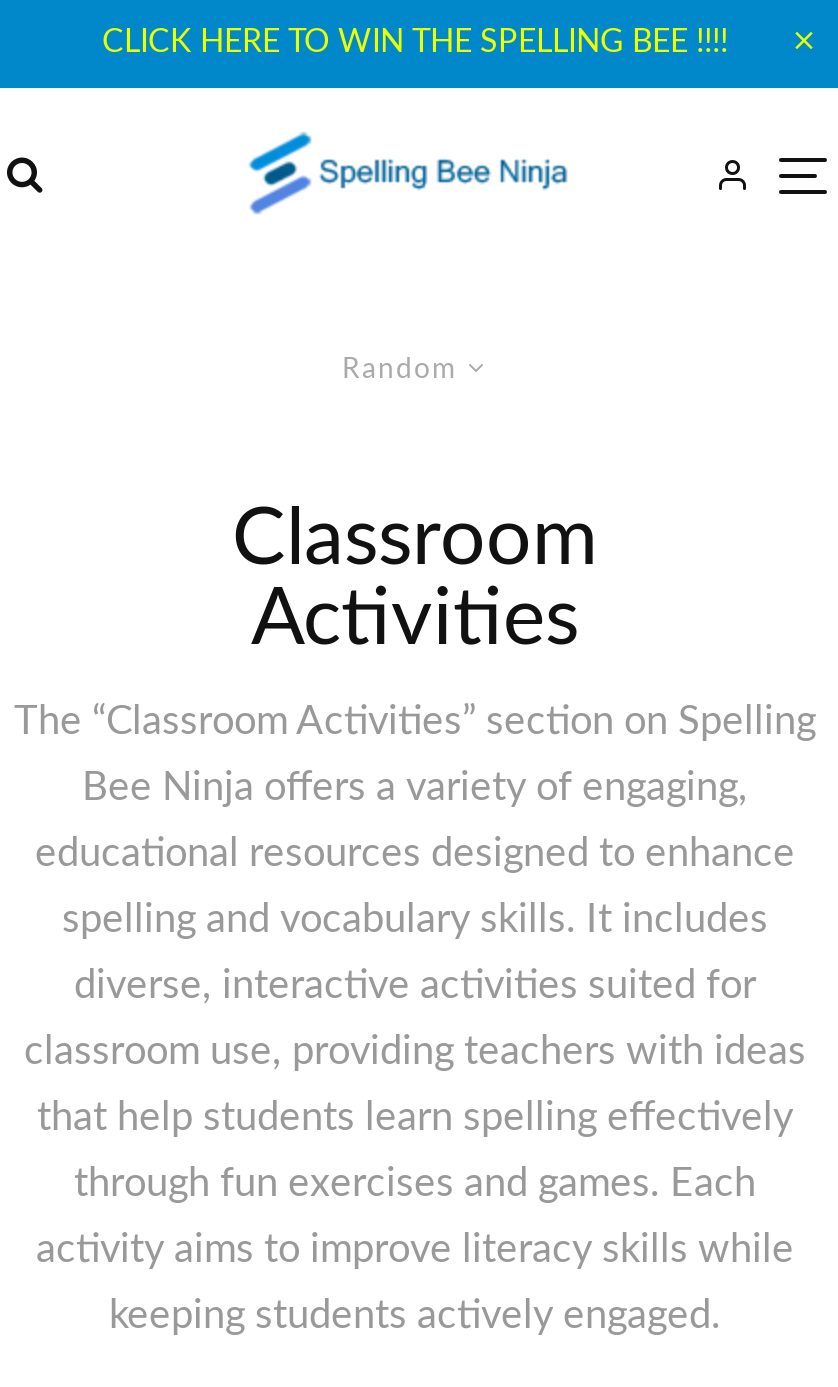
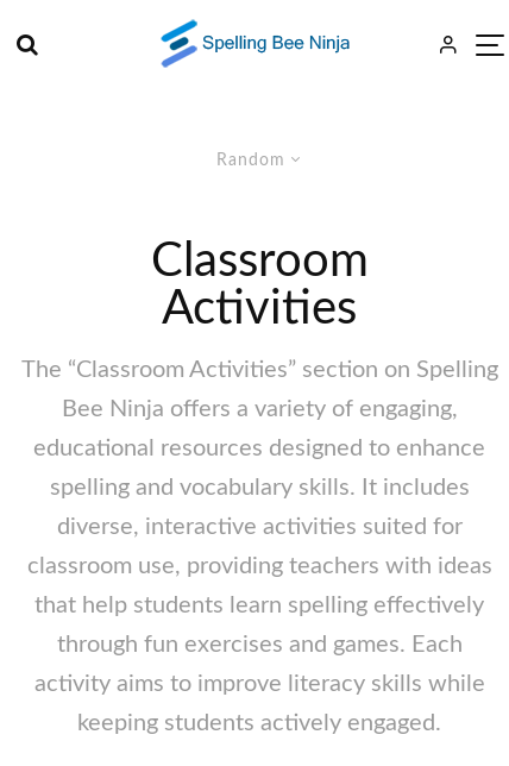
[102,26,728,58] CLICK HERE TO WIN THE SPELLING BEE !!!! -> none

